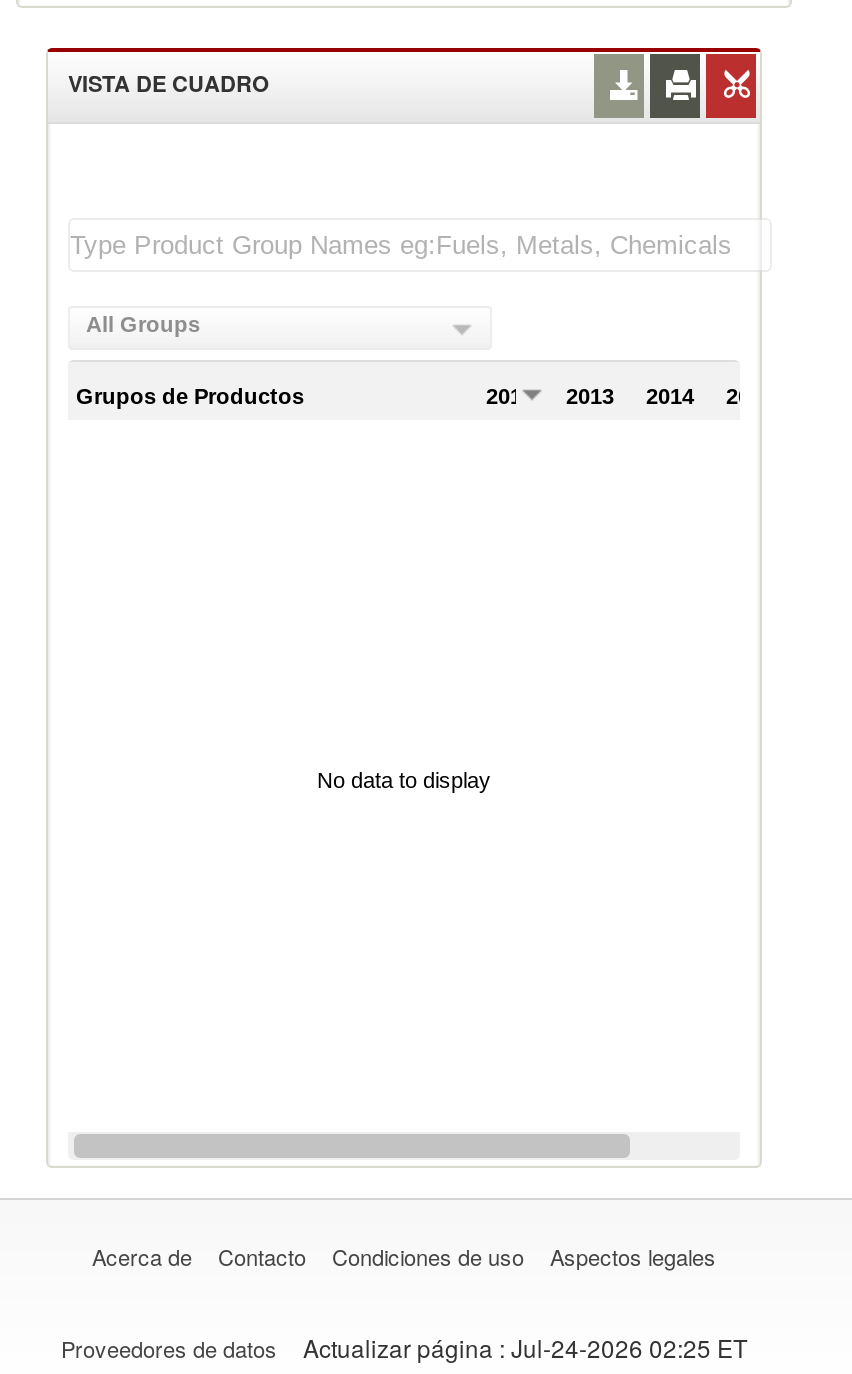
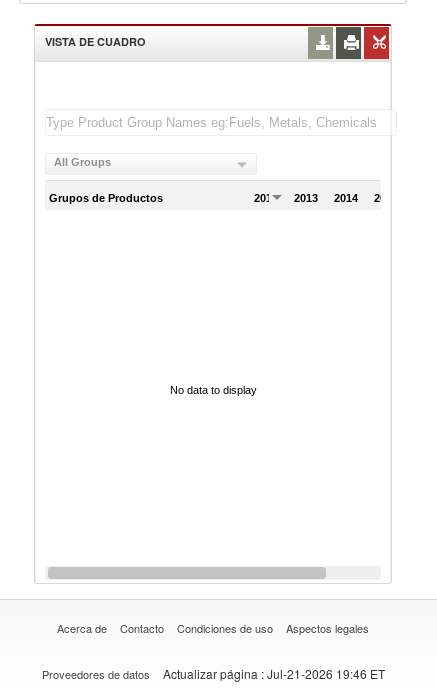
[303,1330,747,1364] Actualizar página: Jul-24-2026 02:25 ET -> [162,665,384,682] Actualizar página: Jul-21-2026 19:46 ET

